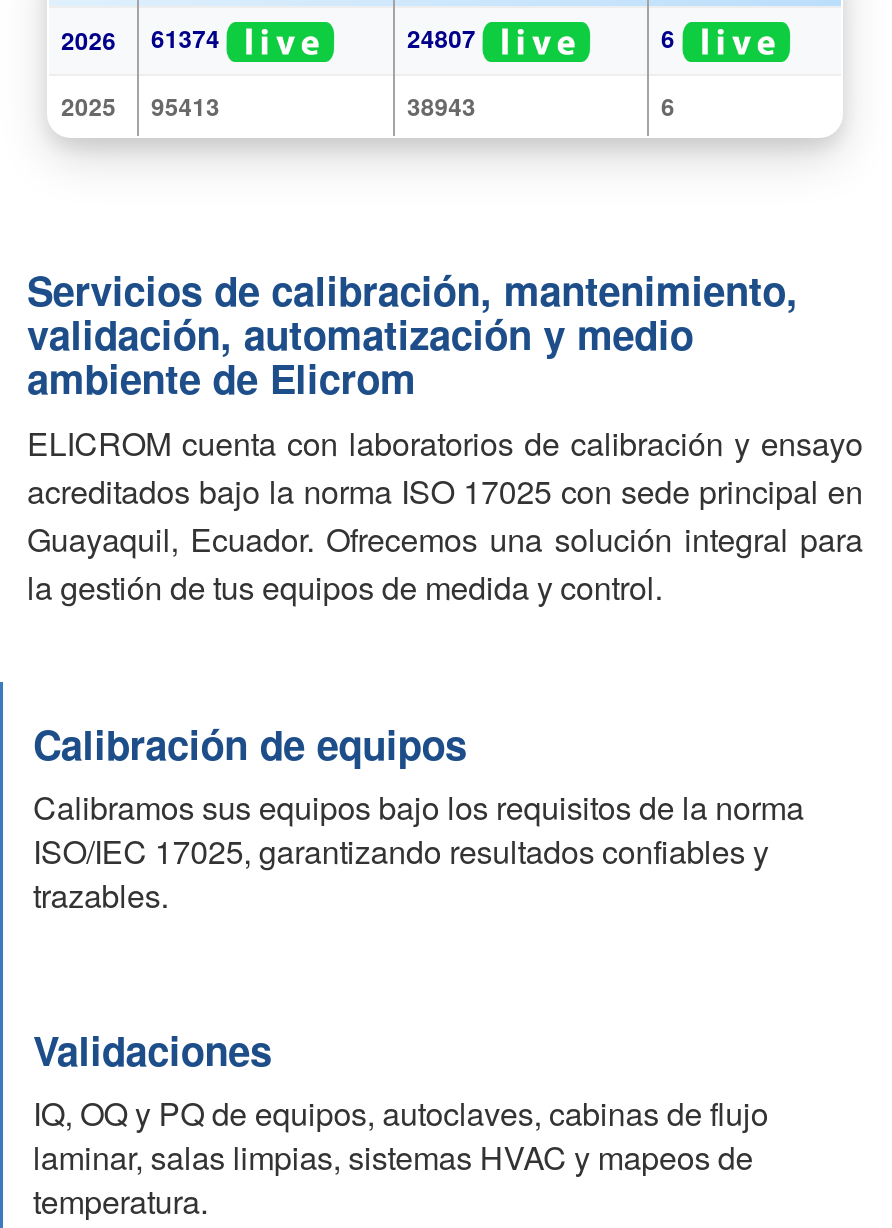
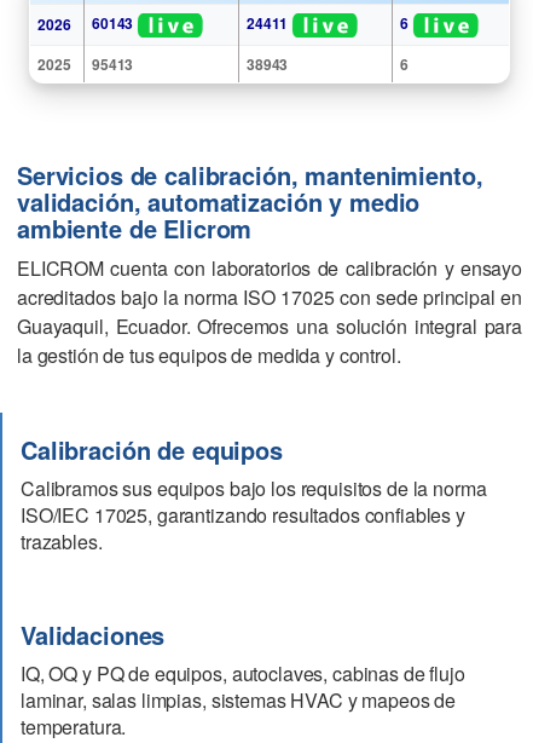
[61,20,220,58] 2026 61374 -> [37,12,133,35] 2026 60143
[407,20,476,56] 24807 -> [247,12,288,34] 24411

